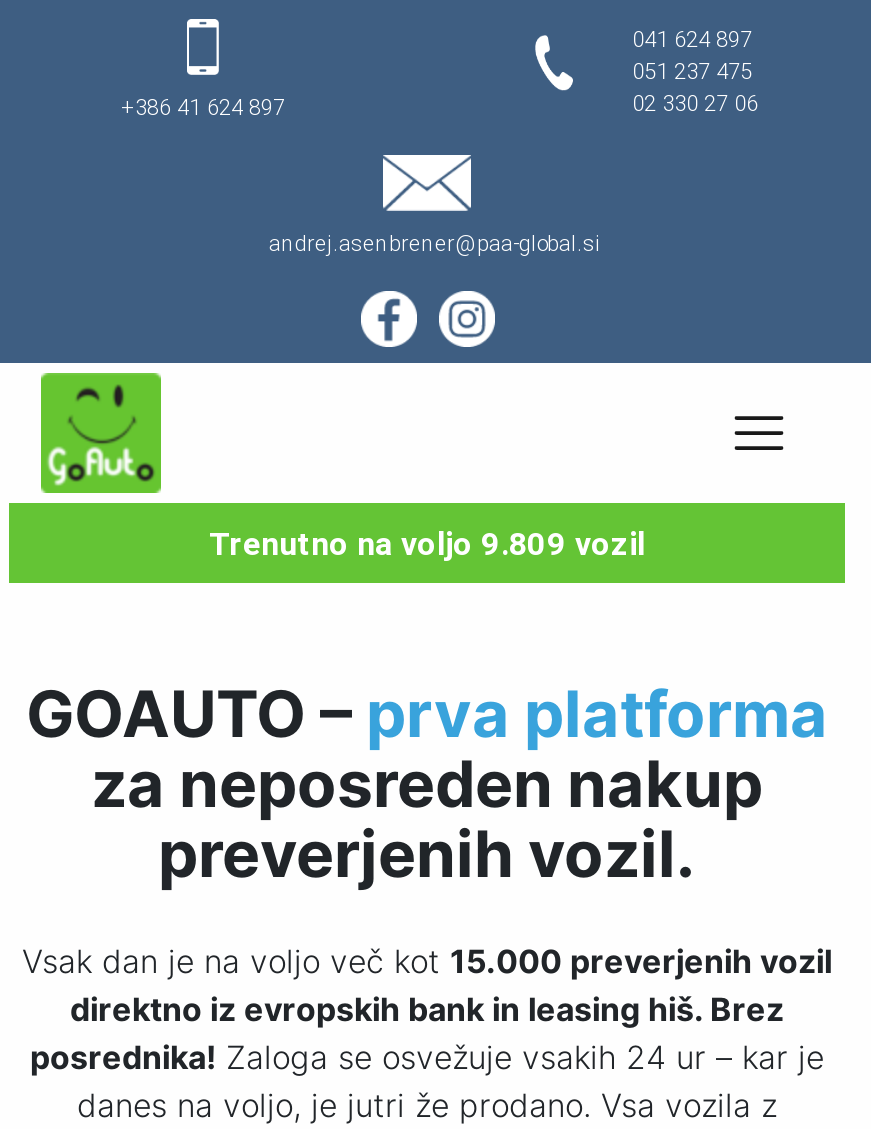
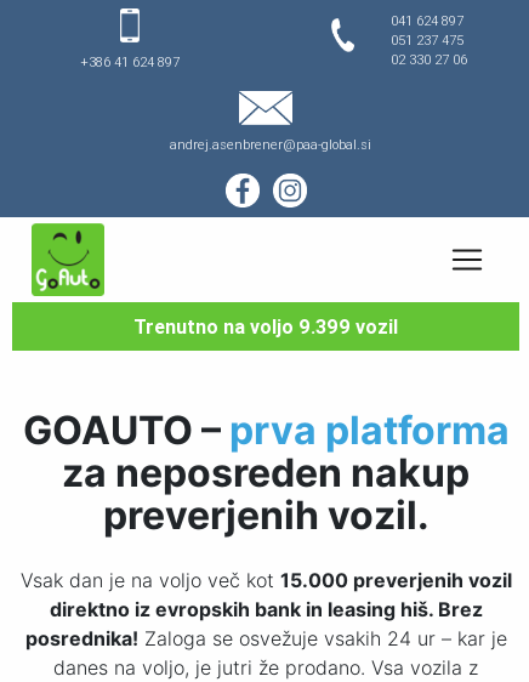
[209,523,645,563] Trenutno na voljo 9.809 vozil -> [133,314,398,339] Trenutno na voljo 9.399 vozil

